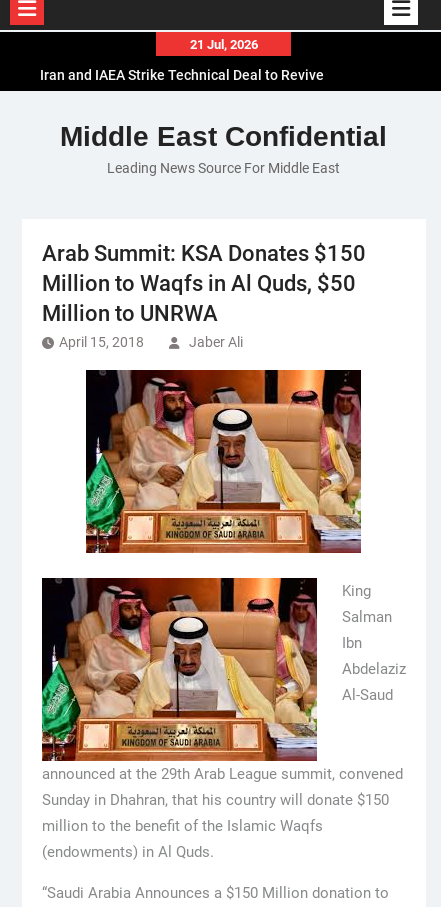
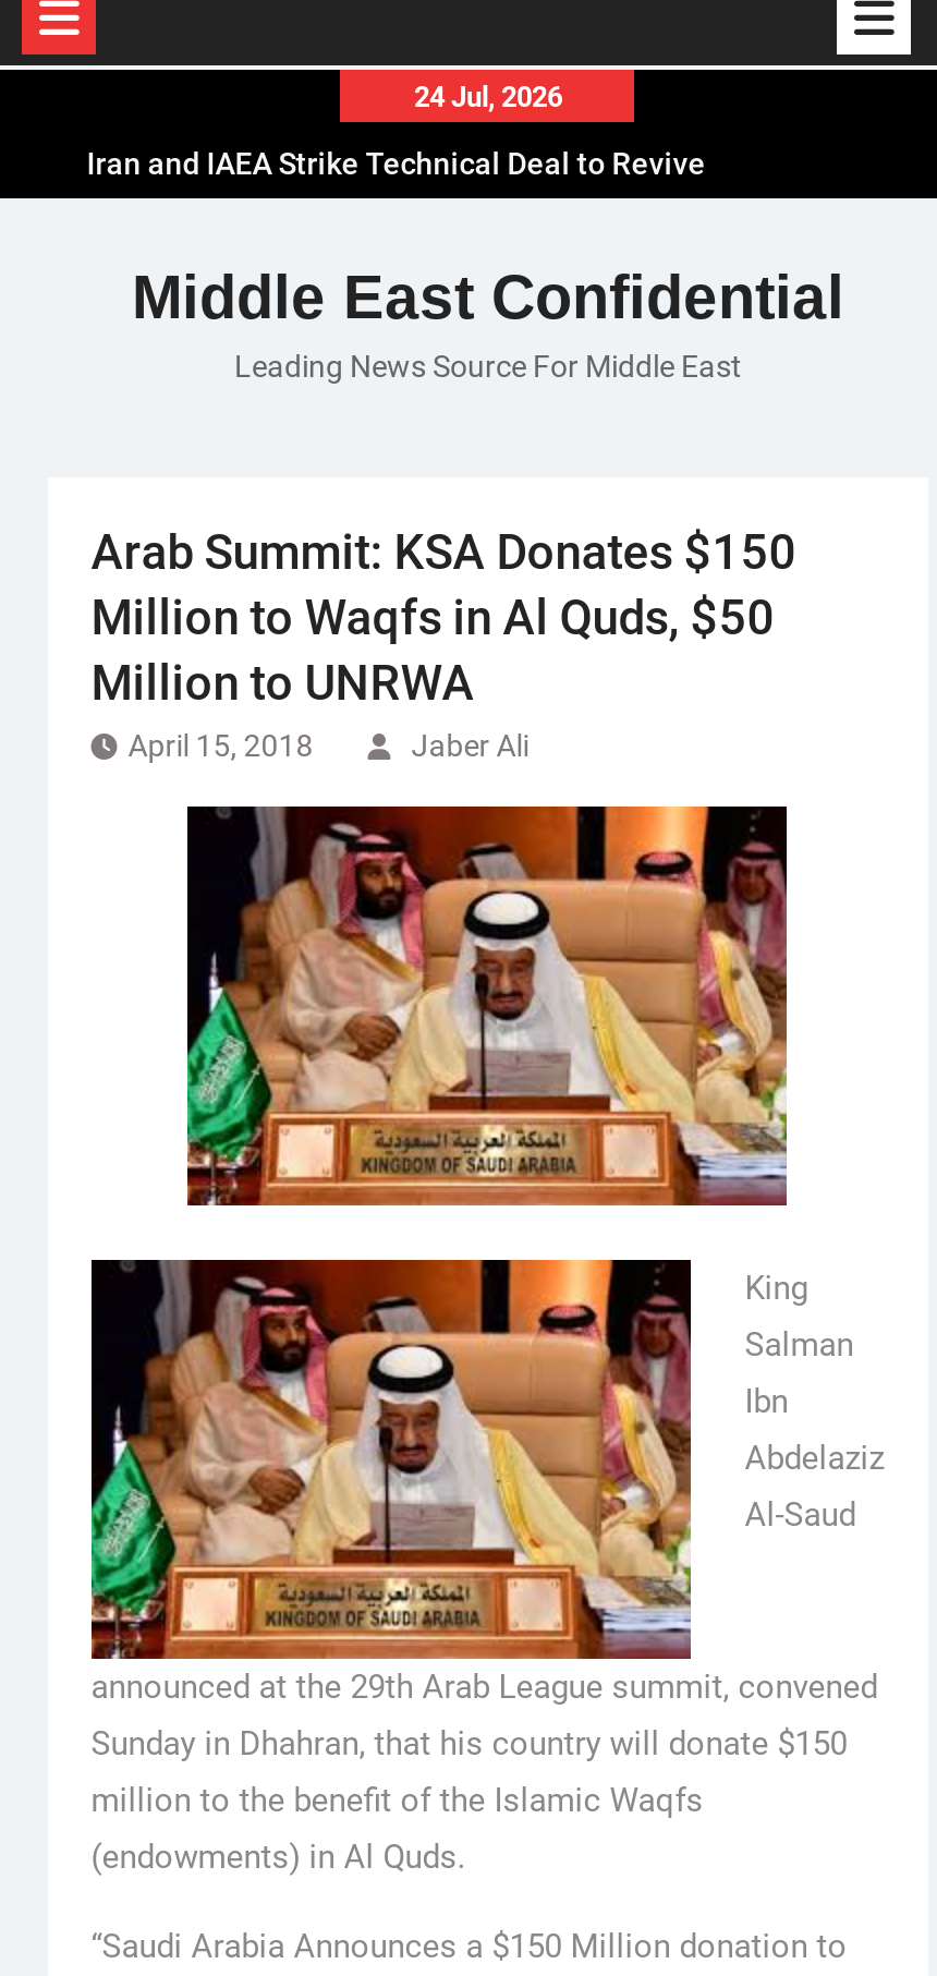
[190,37,258,52] 21 Jul, 2026 -> [414,81,562,113] 24 Jul, 2026

